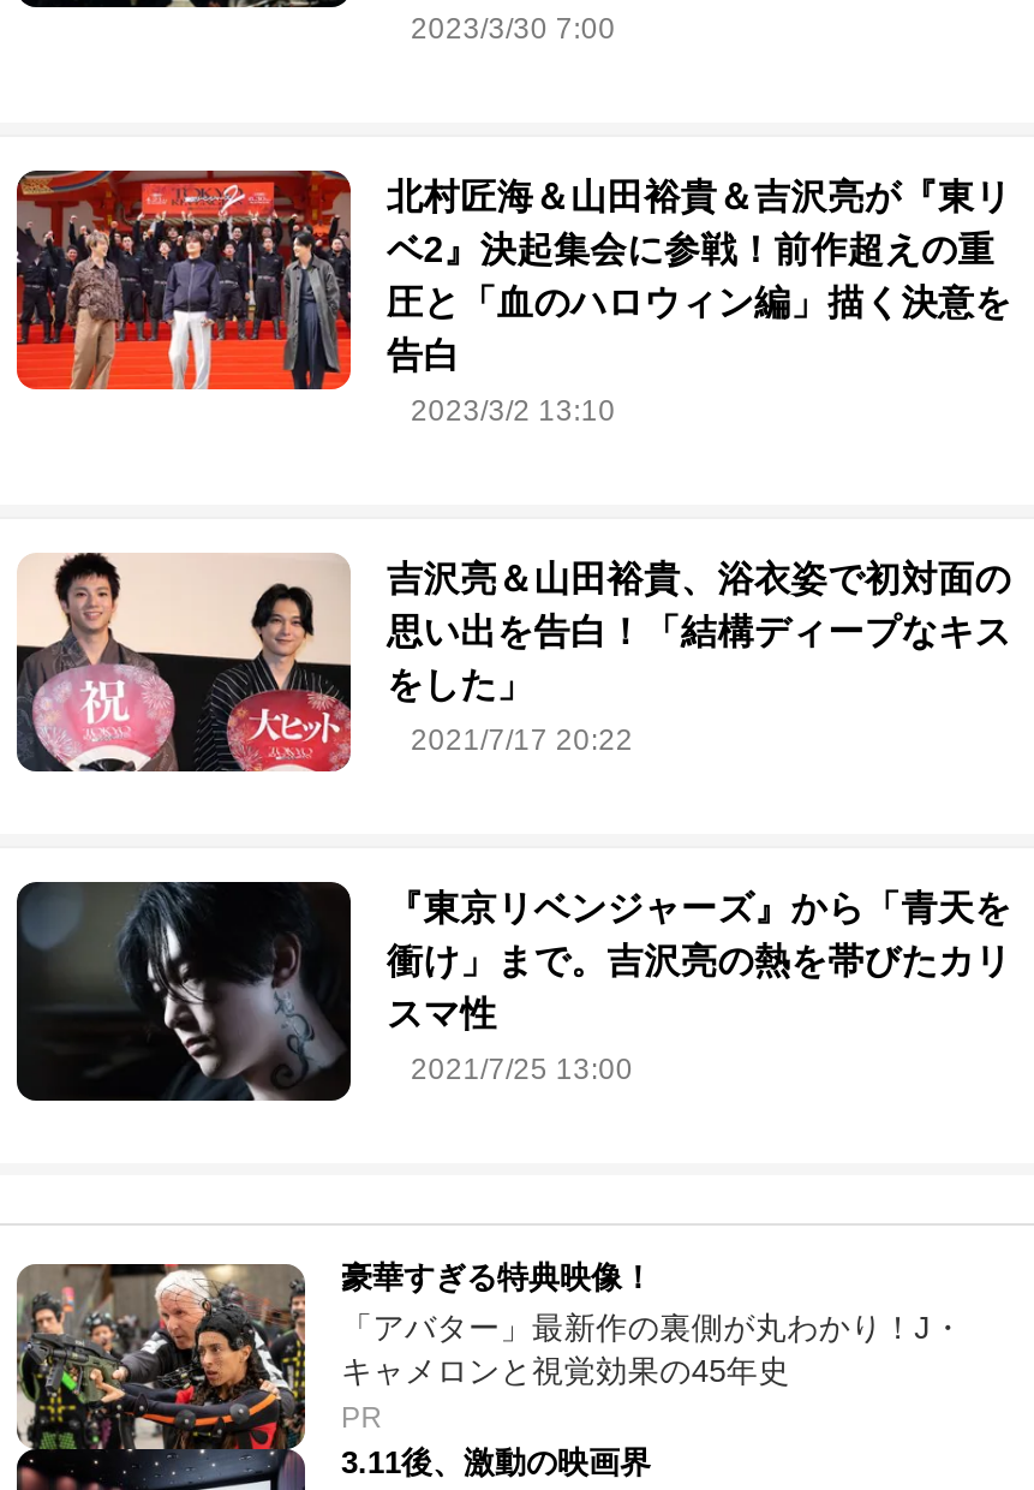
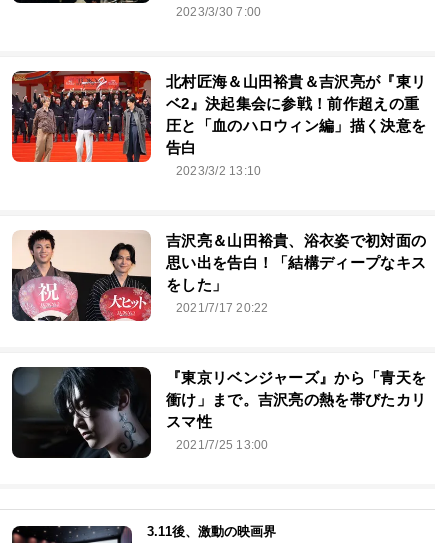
[17,1260,964,1452] [image] | 豪華すぎる特典映像！ | 「アバター」最新作の裏側が丸わかり！J・ | キャメロンと視覚効果の45年史 | PR -> none

